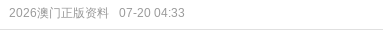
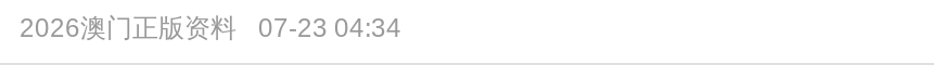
[9,6,185,20] 2026澳门正版资料 07-20 04:33 -> [20,13,401,43] 2026澳门正版资料 07-23 04:34

